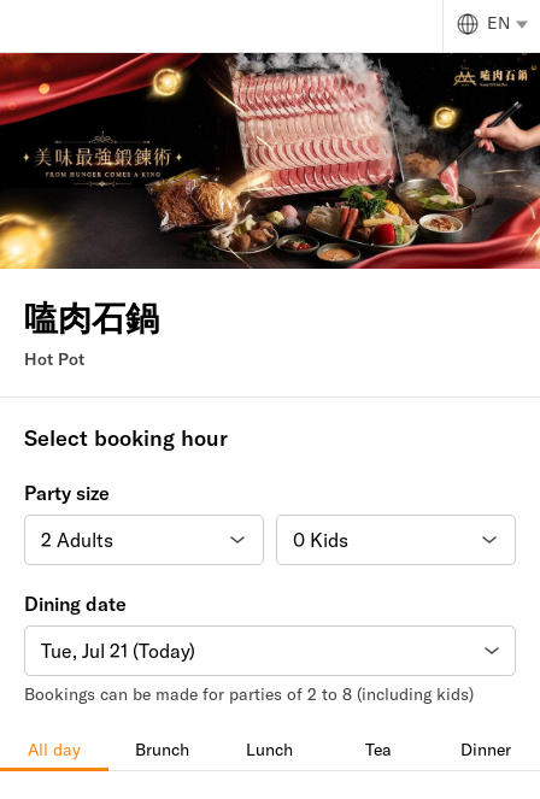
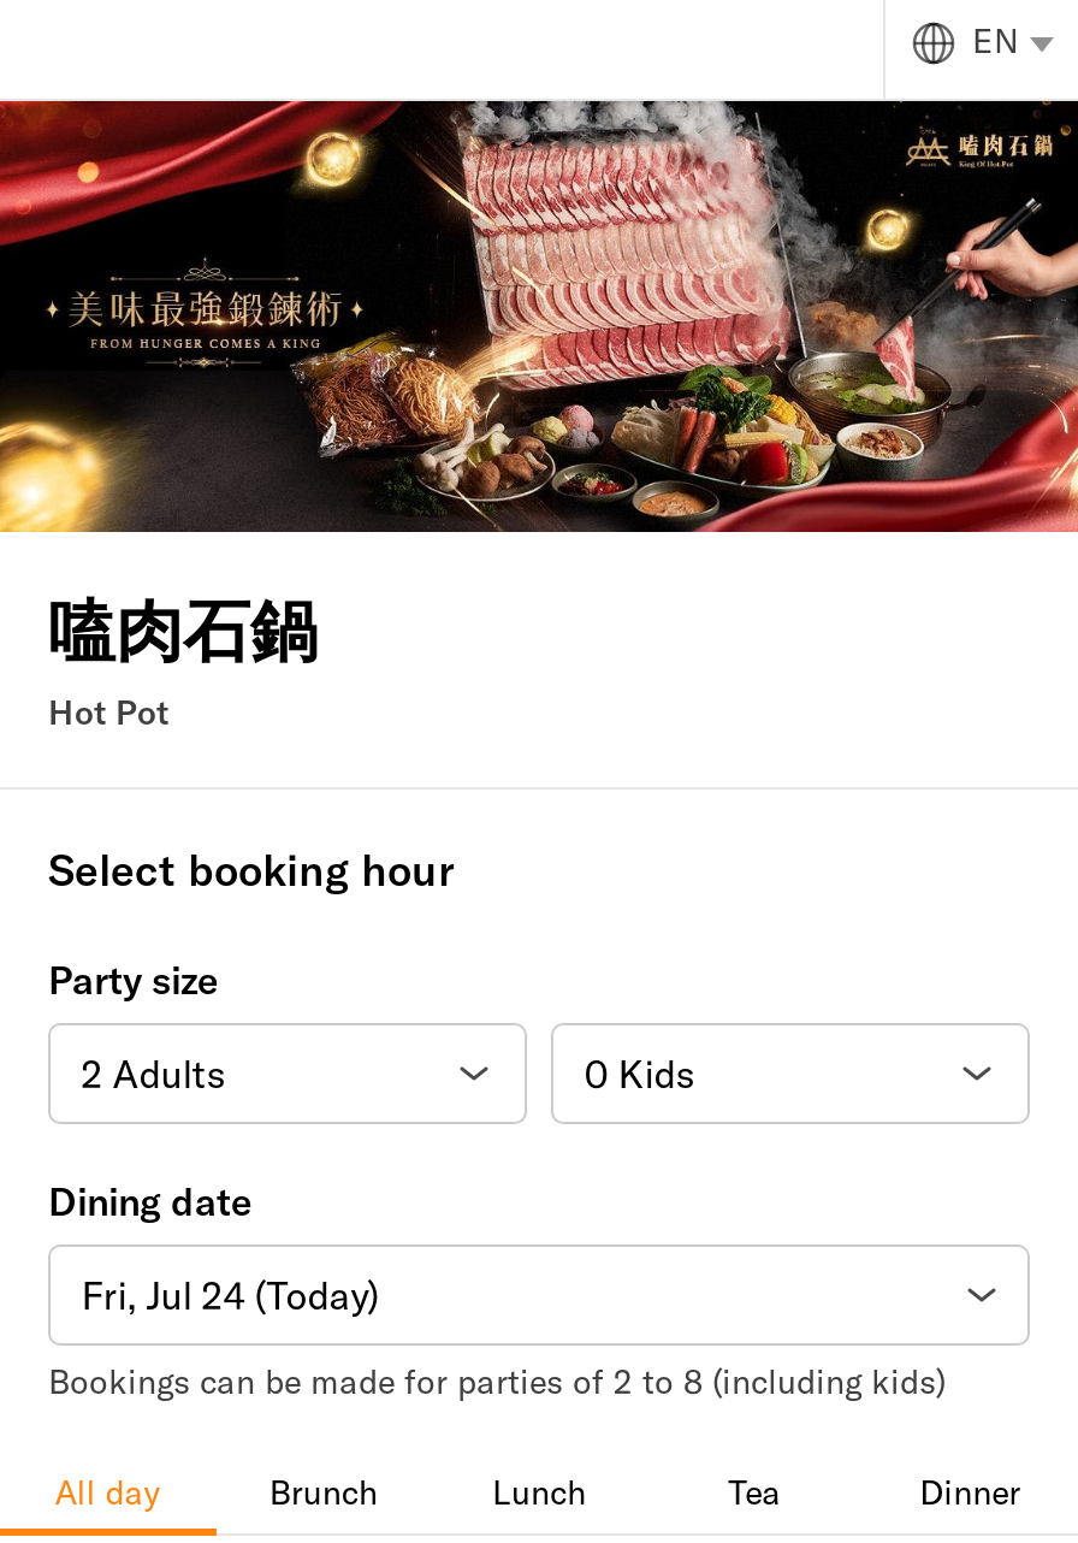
[41,639,195,663] Tue, Jul 21 (Today) -> [81,1271,380,1320] Fri, Jul 24 (Today)

